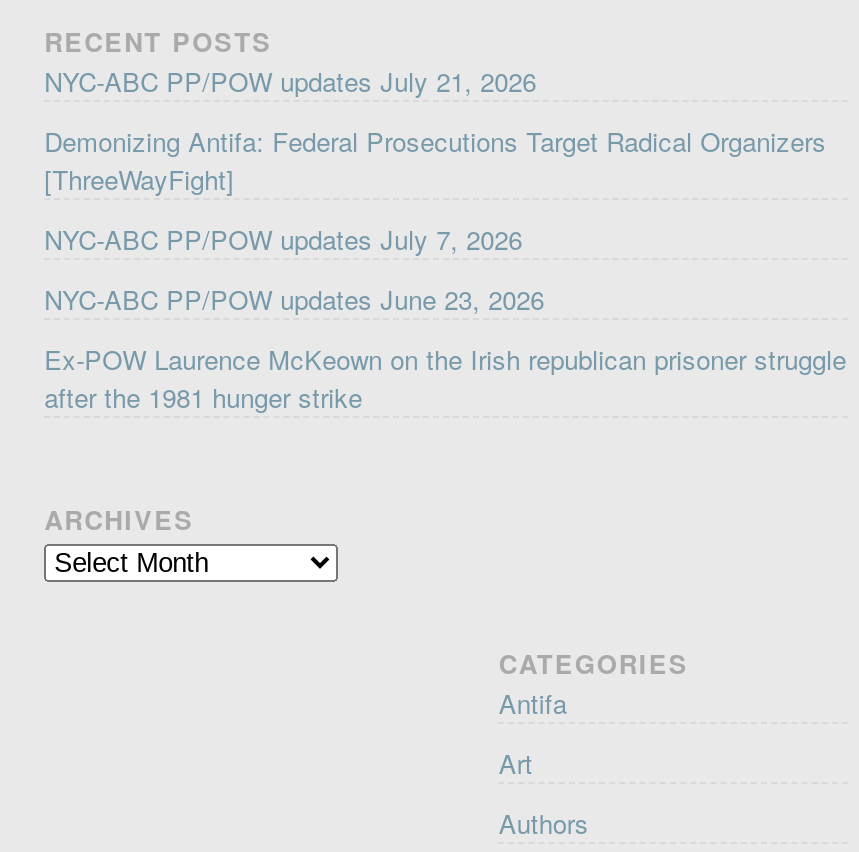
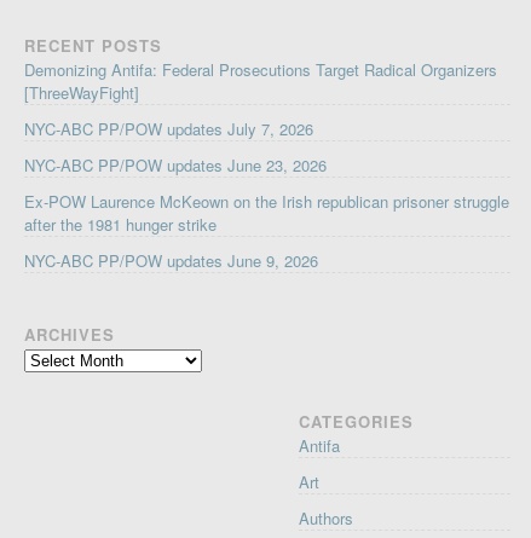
[44,63,536,101] NYC-ABC PP/POW updates July 21, 2026 -> none
moved [44,123,846,417] -> [24,59,509,236]: Demonizing Antifa: Federal Prosecutions Target Radical Organizers | [ThreeWayFight] | NYC-ABC PP/POW updates July 7, 2026 | NYC-ABC PP/POW updates June 23, 2026 | Ex-POW Laurence McKeown on the Irish republican prisoner struggle | after the 1981 hunger strike
none -> [24,250,318,273] NYC-ABC PP/POW updates June 9, 2026

